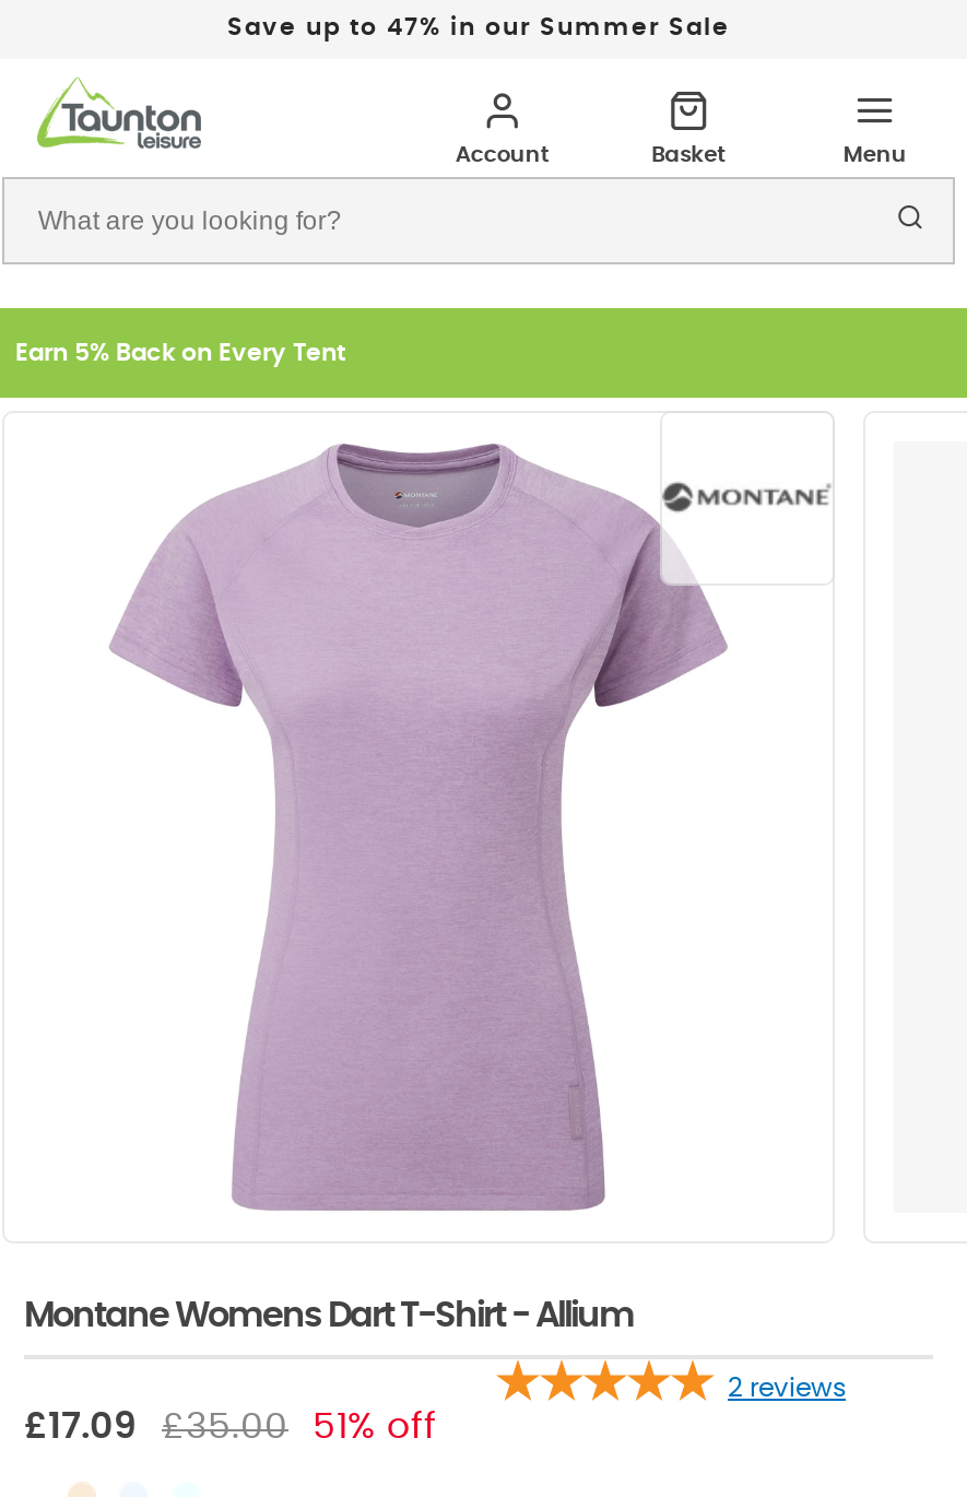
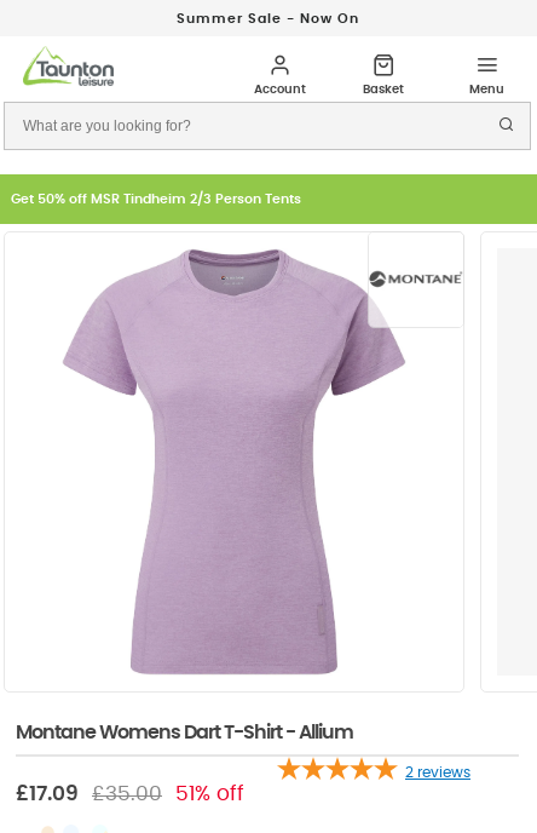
[227,14,730,38] Save up to 47% in our Summer Sale -> [176,12,359,25] Summer Sale - Now On
[15,341,345,365] Earn 5% Back on Every Tent -> [11,193,301,206] Get 50% off MSR Tindheim 2/3 Person Tents

